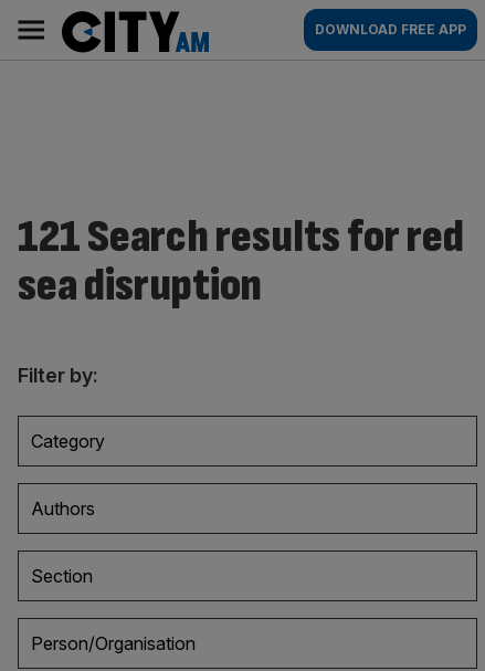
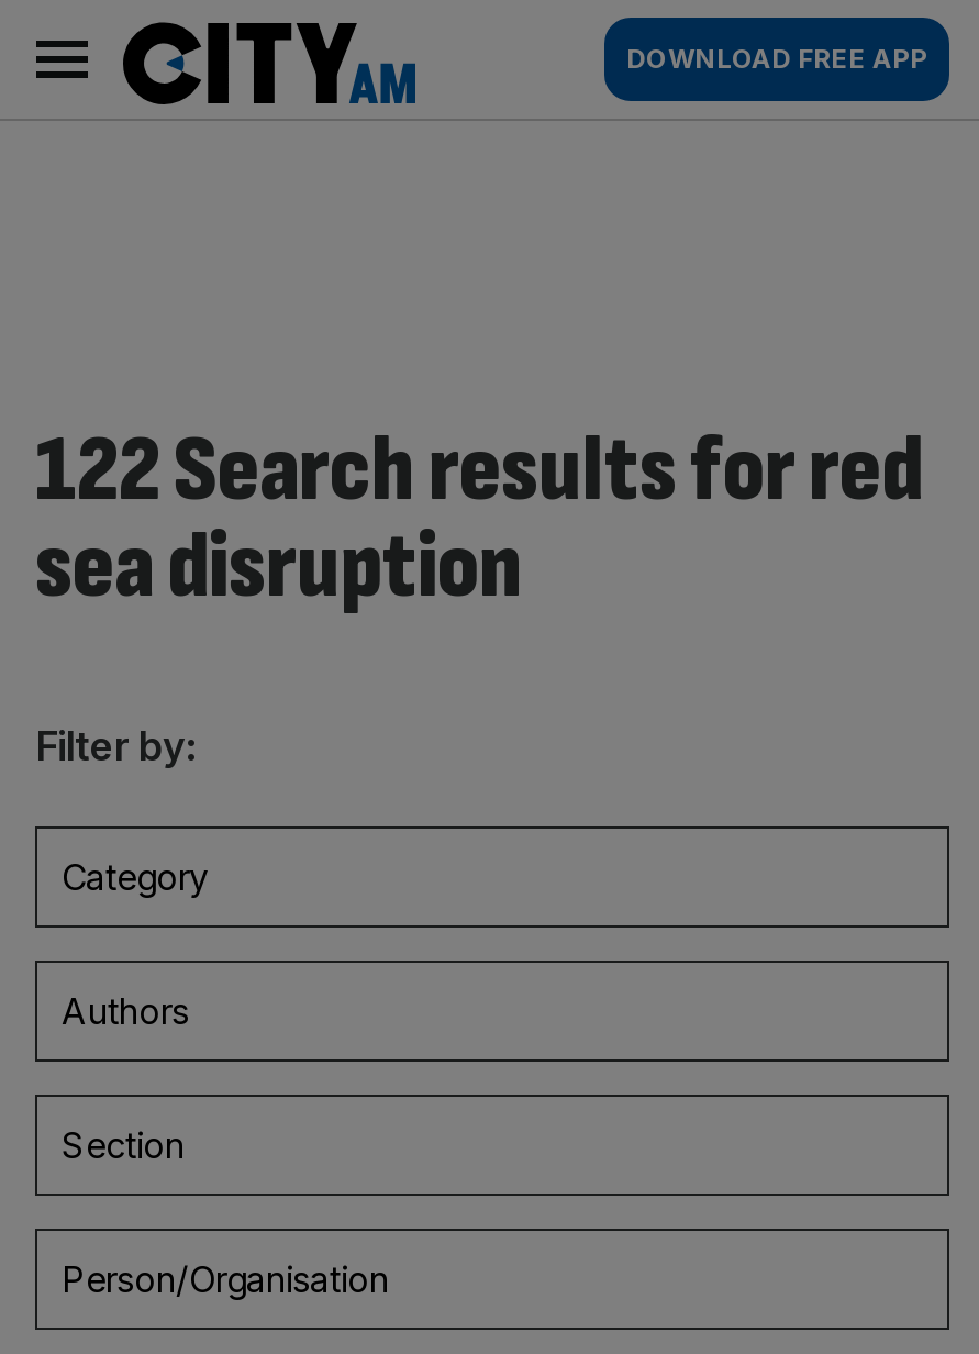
[18,209,464,265] 121 Search results for red -> [35,415,923,528] 122 Search results for red

